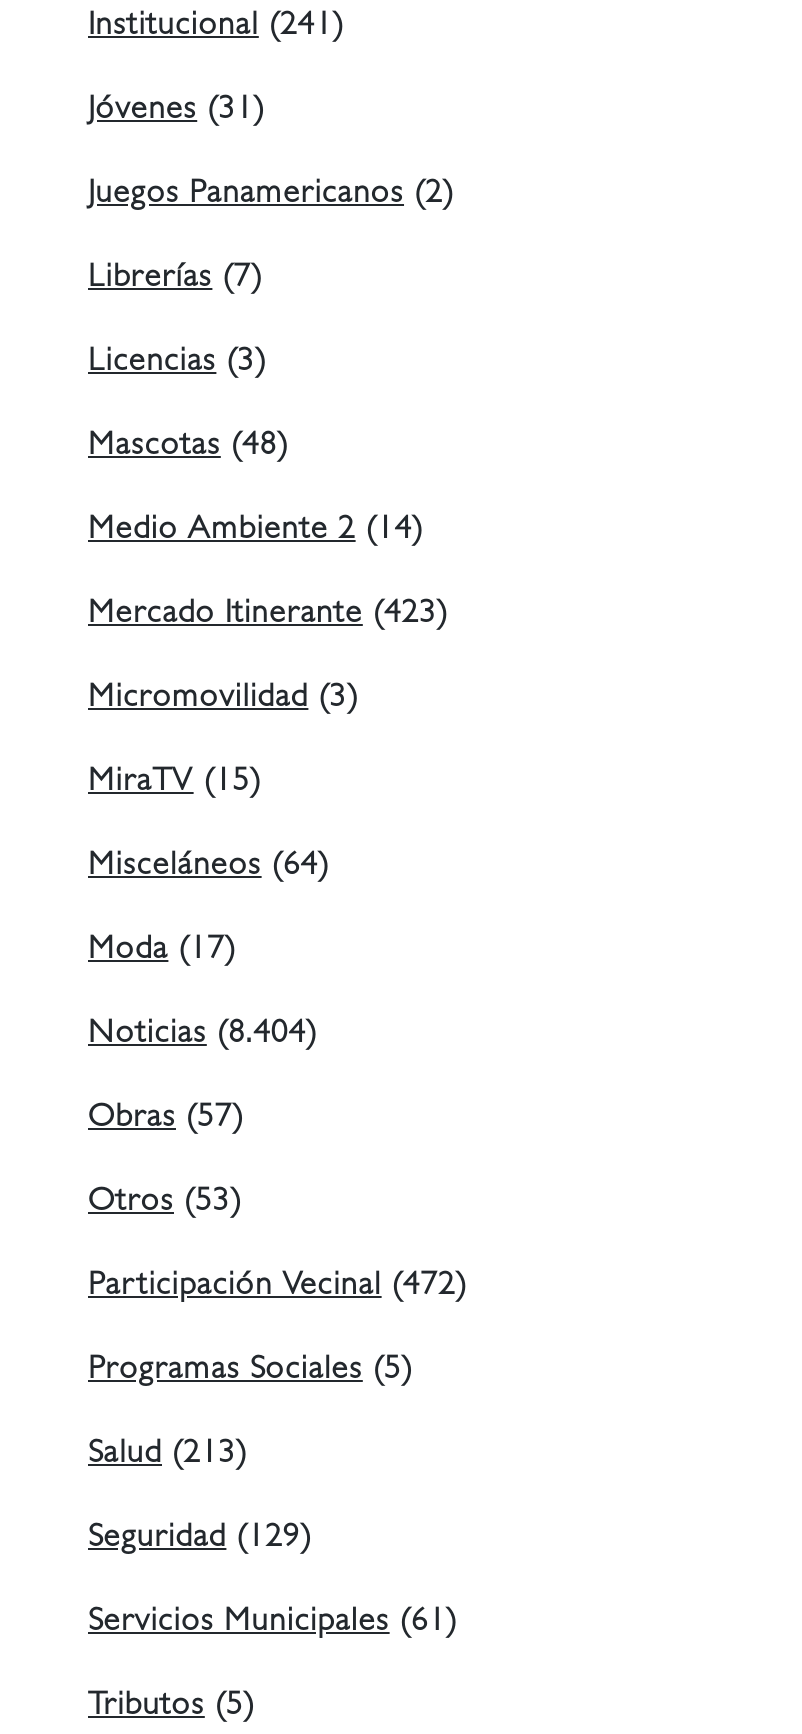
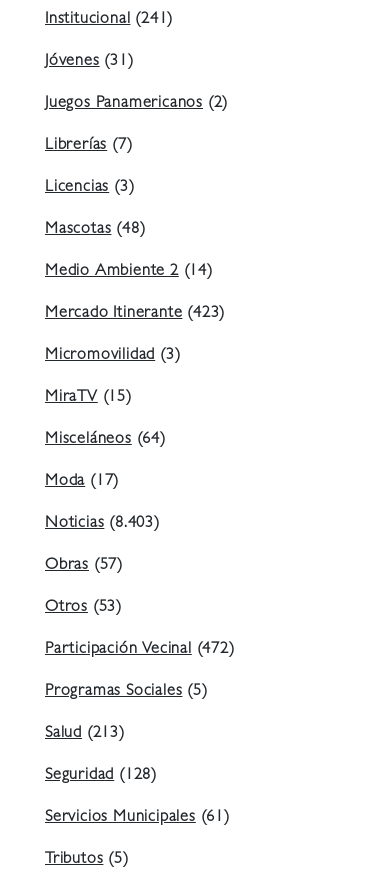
[88,1021,318,1053] Noticias (8.404) -> [45,516,160,532] Noticias (8.403)
[88,1525,312,1557] Seguridad (129) -> [45,768,157,784] Seguridad (128)

